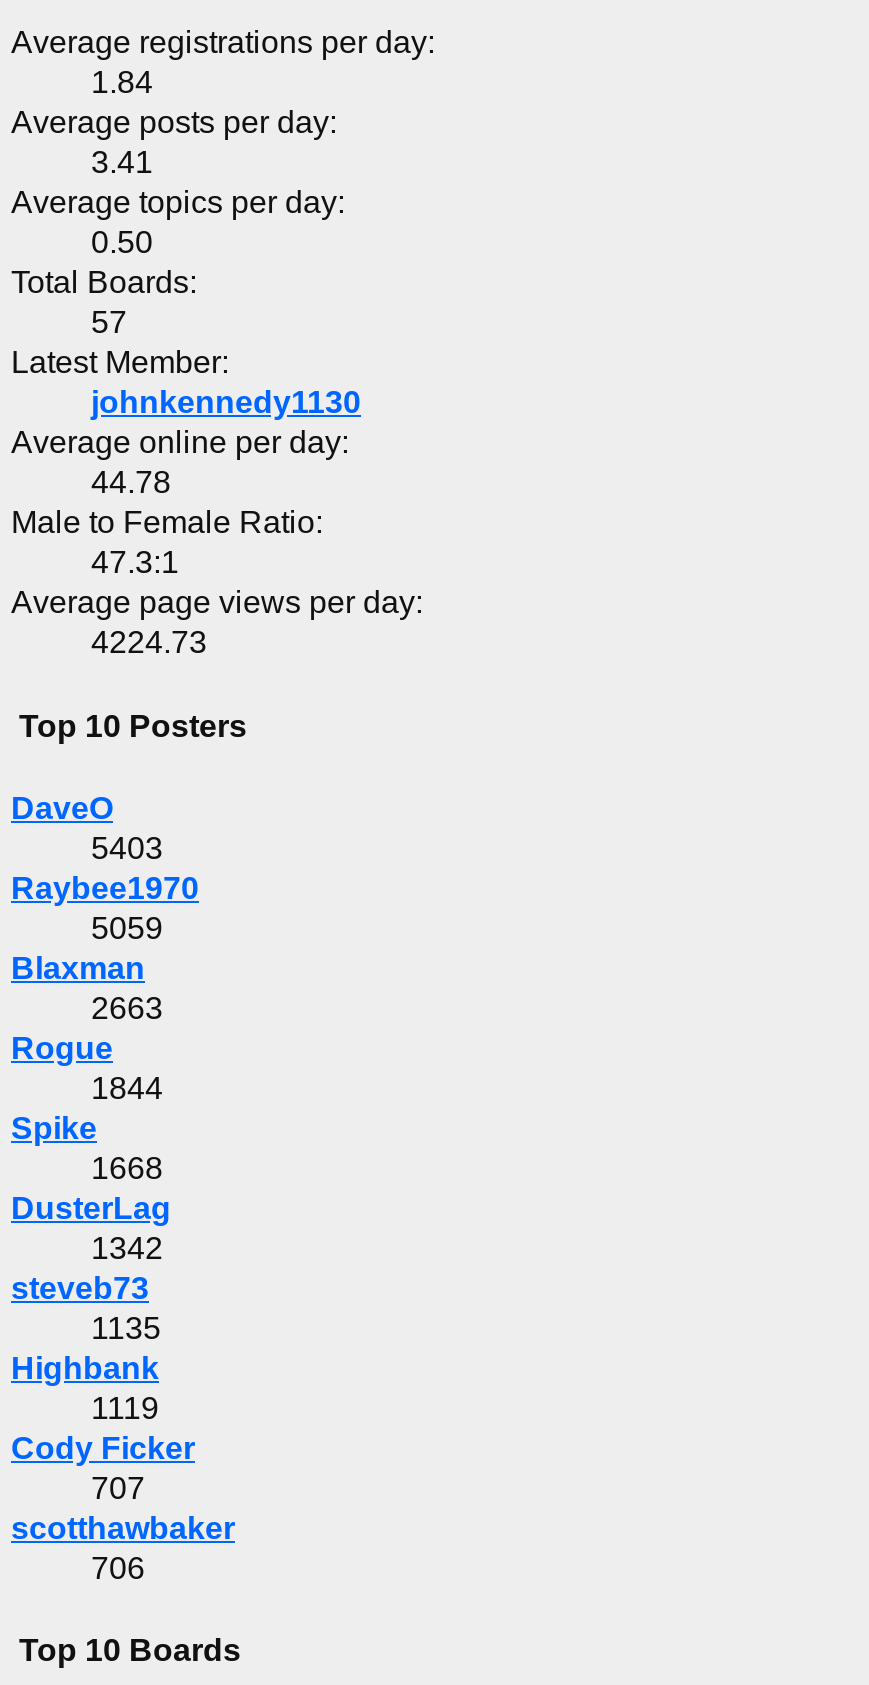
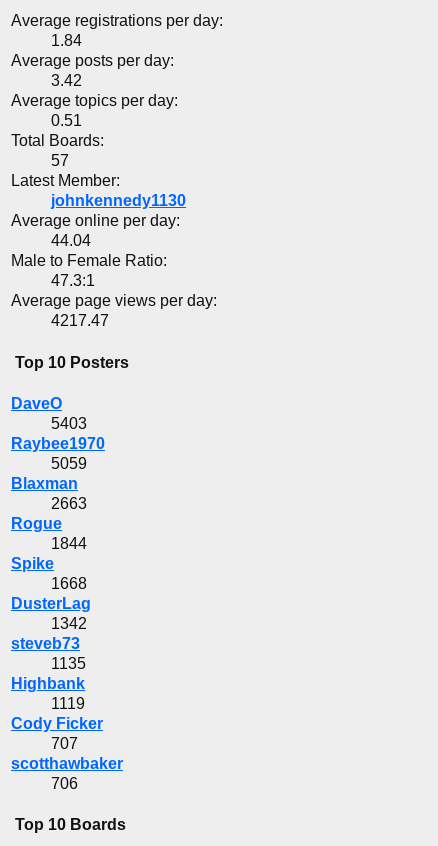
[91,145,153,179] 3.41 -> [51,72,82,89] 3.42
[91,225,153,259] 0.50 -> [51,112,82,129] 0.51
[91,465,171,499] 44.78 -> [51,232,91,249] 44.04
[91,625,207,659] 4224.73 -> [51,312,109,329] 4217.47

